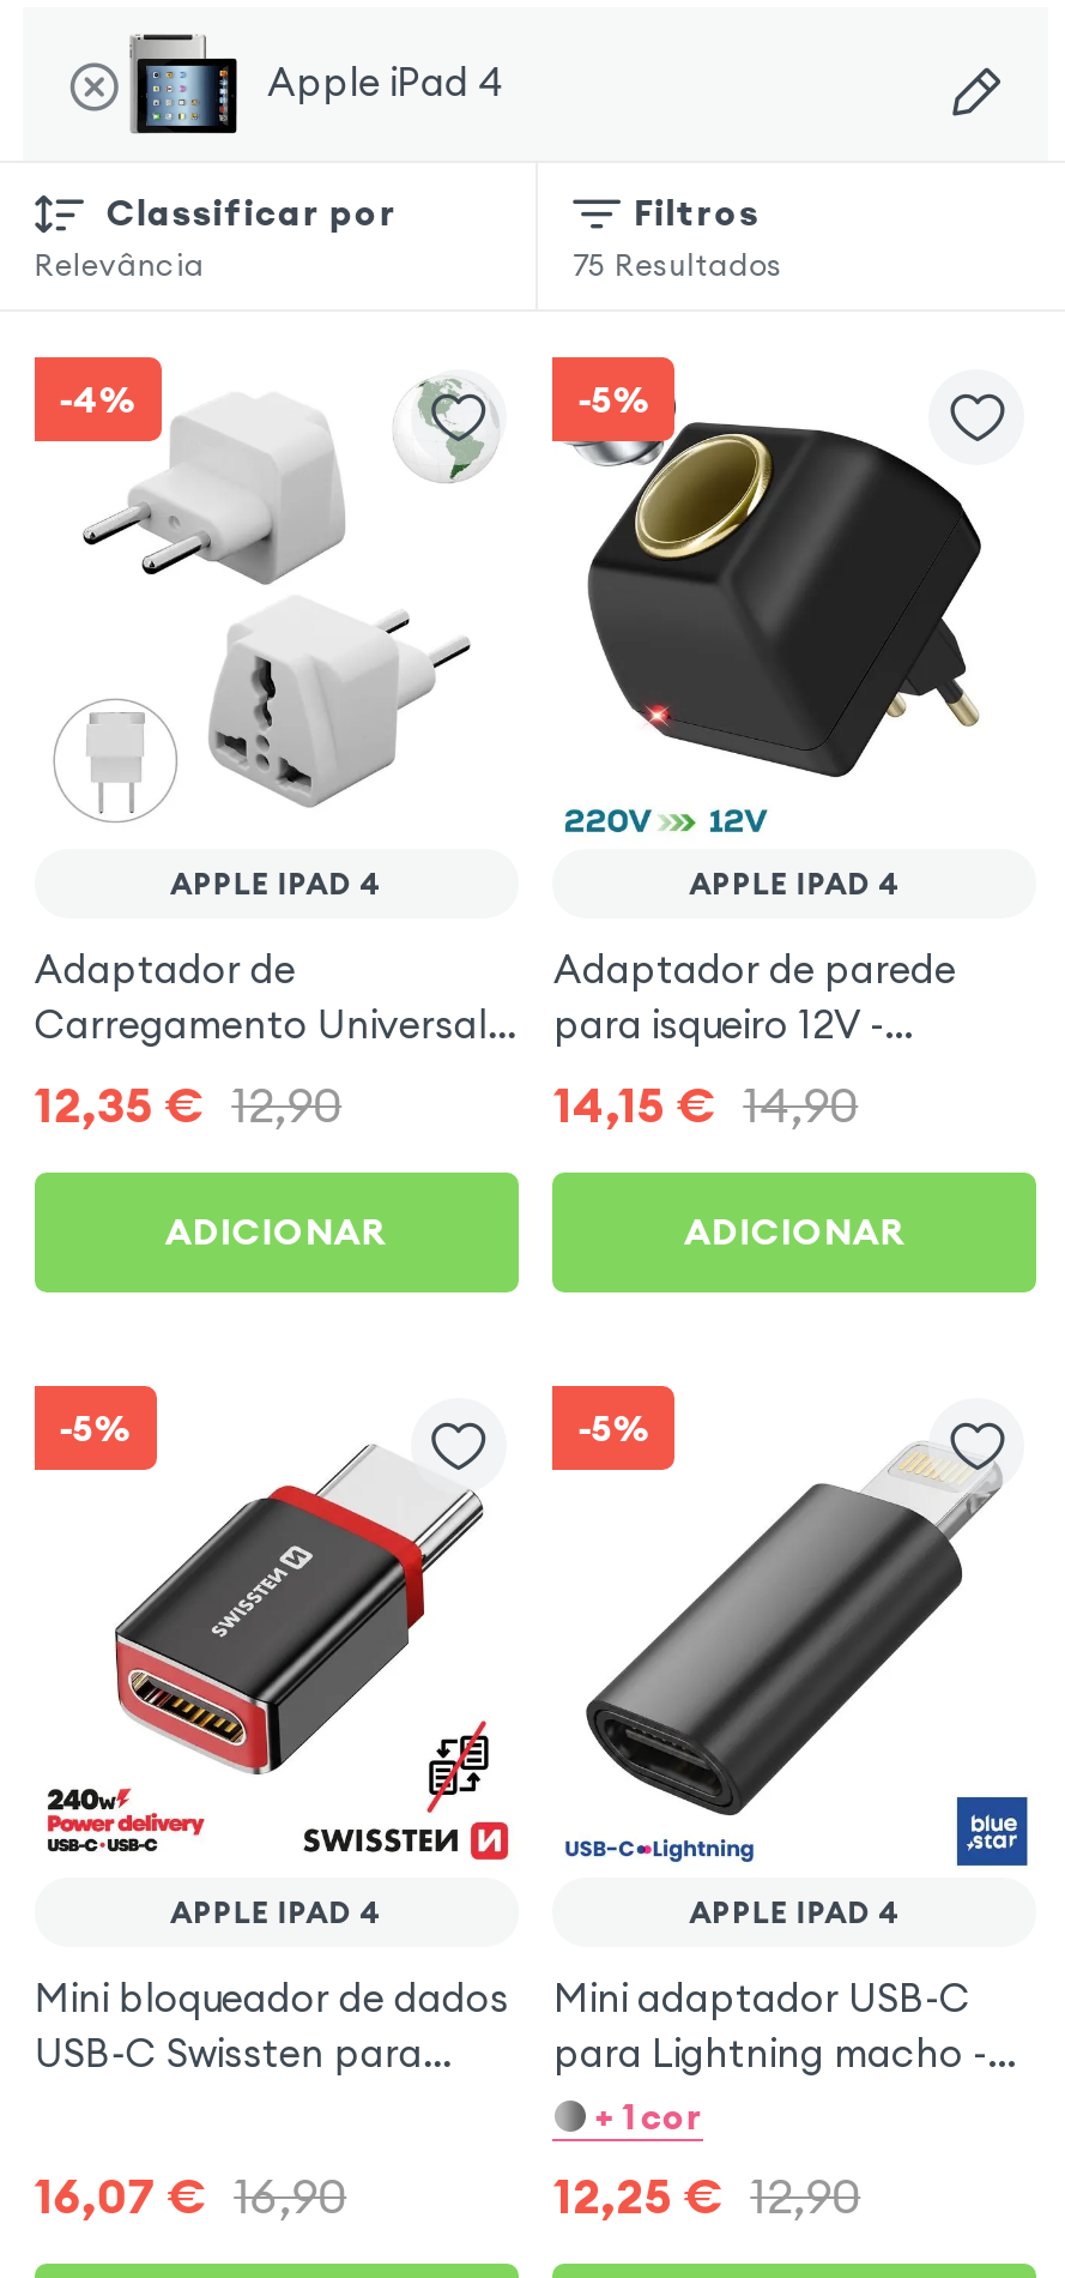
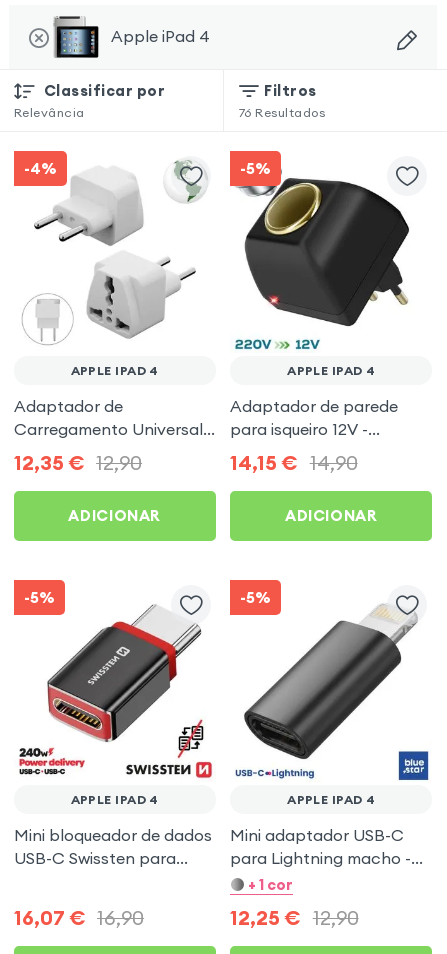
[573,247,783,283] 75 Resultados -> [239,105,325,120] 76 Resultados

